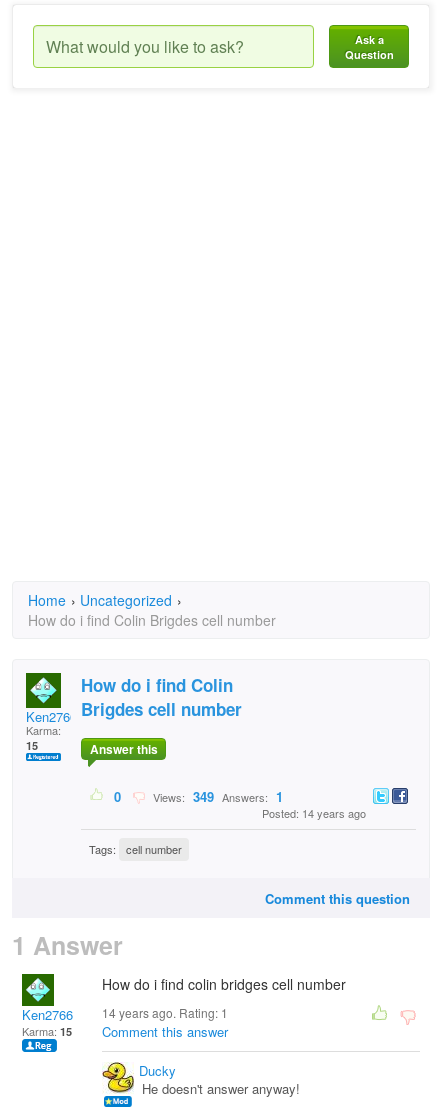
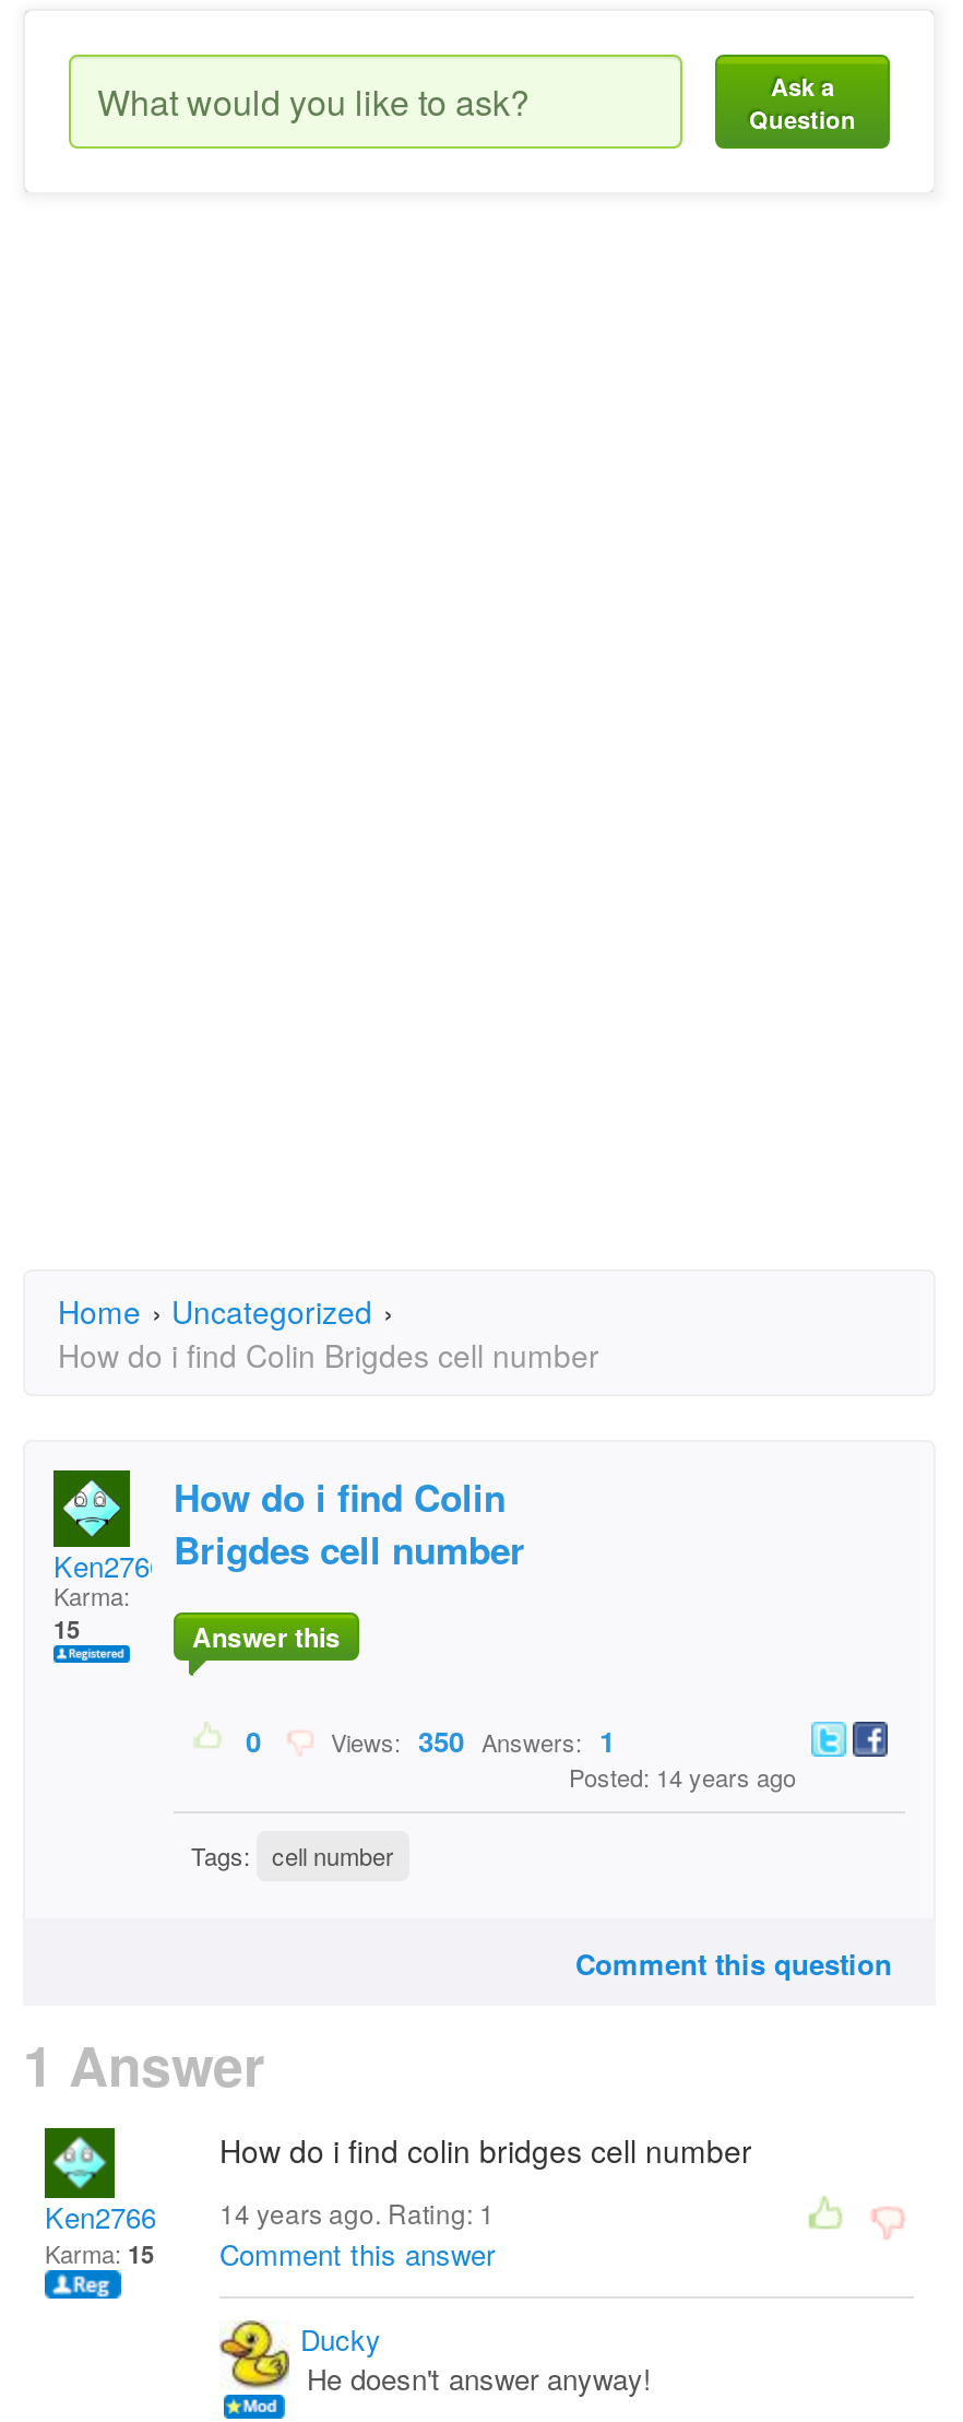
[147,787,283,806] Views: 349 Answers: 1 -> [318,1720,615,1761] Views: 350 Answers: 1

